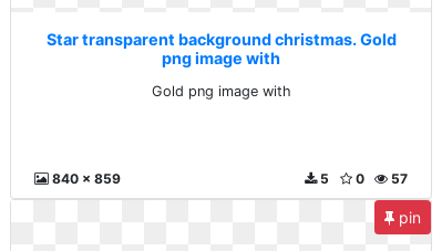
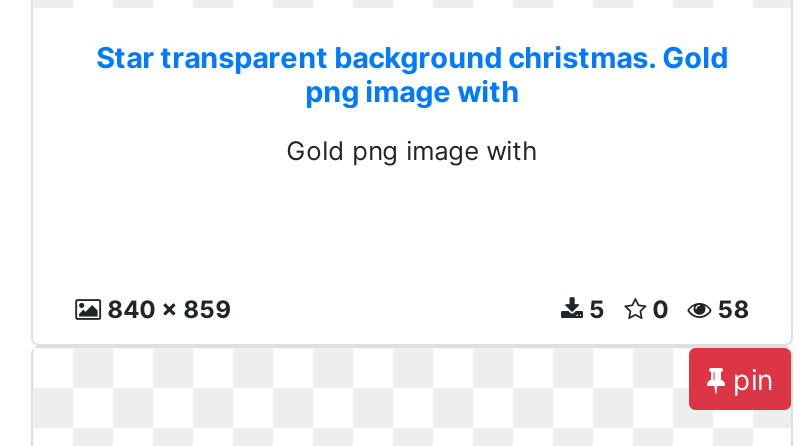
[317,170,408,187] 5 0 57 -> [583,294,749,324] 5 0 58

